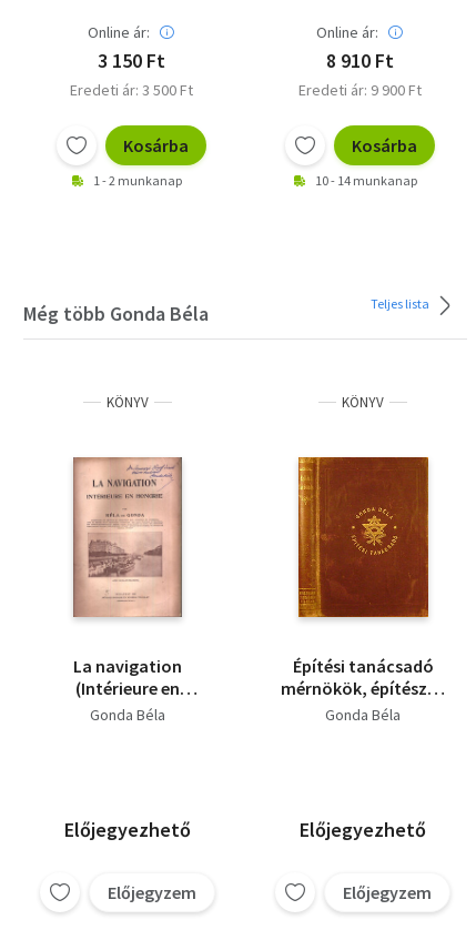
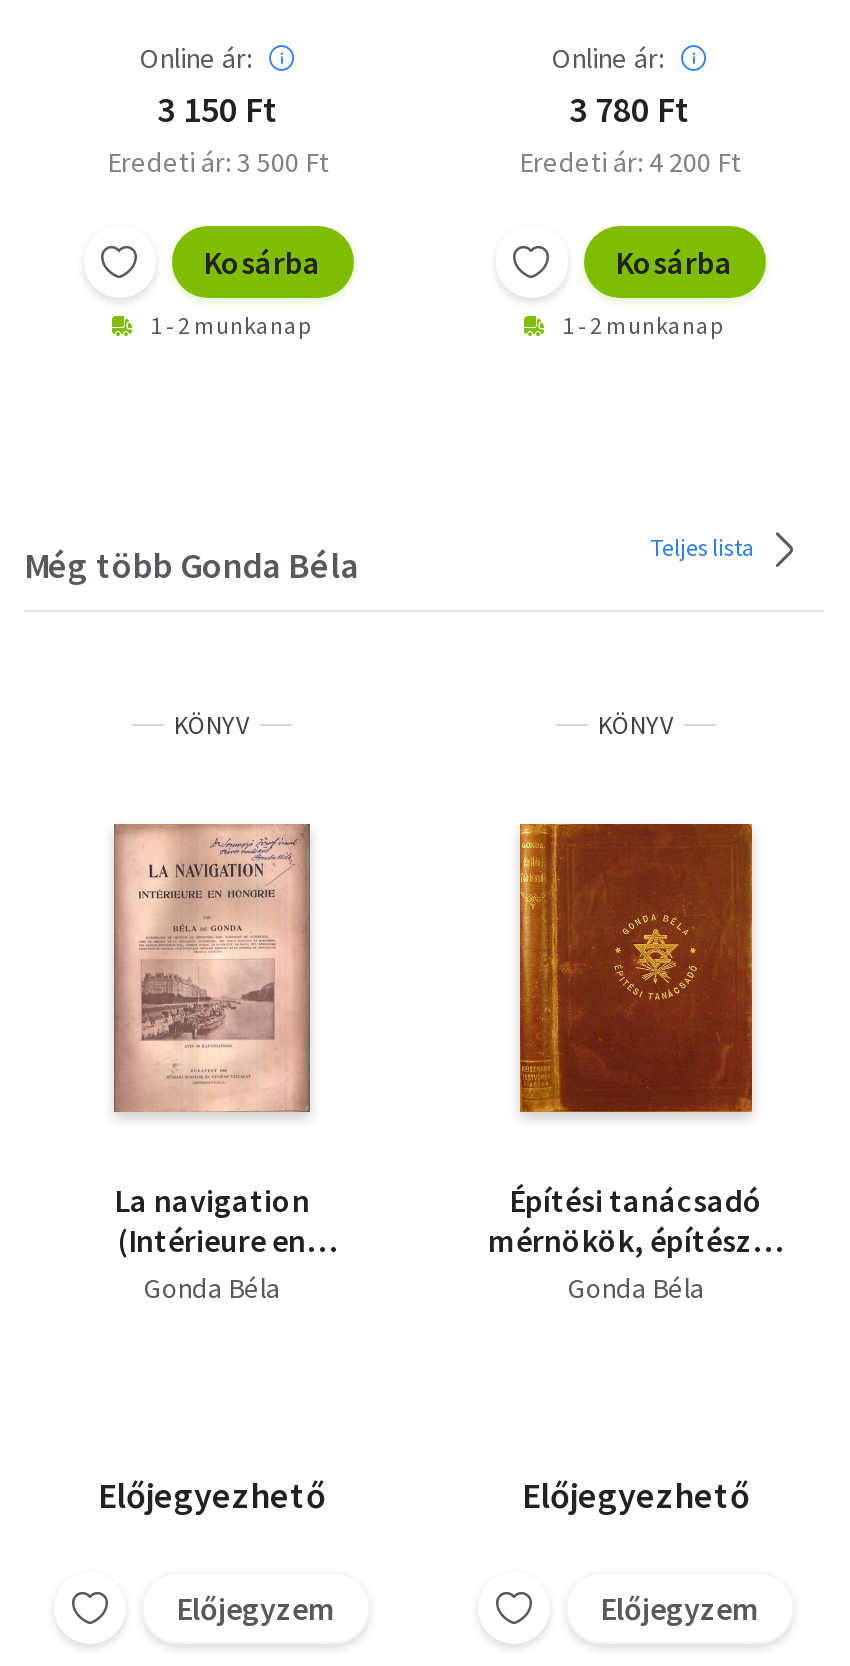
[326,48,393,73] 8 910 Ft -> [569,86,691,132] 3 780 Ft
[298,80,421,100] Eredeti ár: 9 900 Ft -> [519,144,741,180] Eredeti ár: 4 200 Ft
[315,172,417,189] 10 - 14 munkanap -> [562,310,722,340] 1 - 2 munkanap

